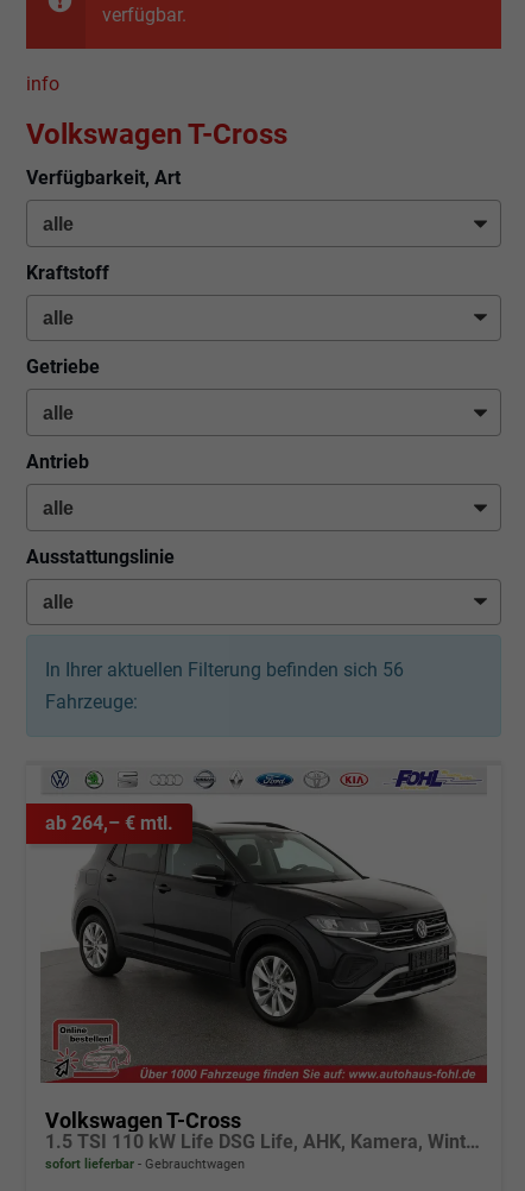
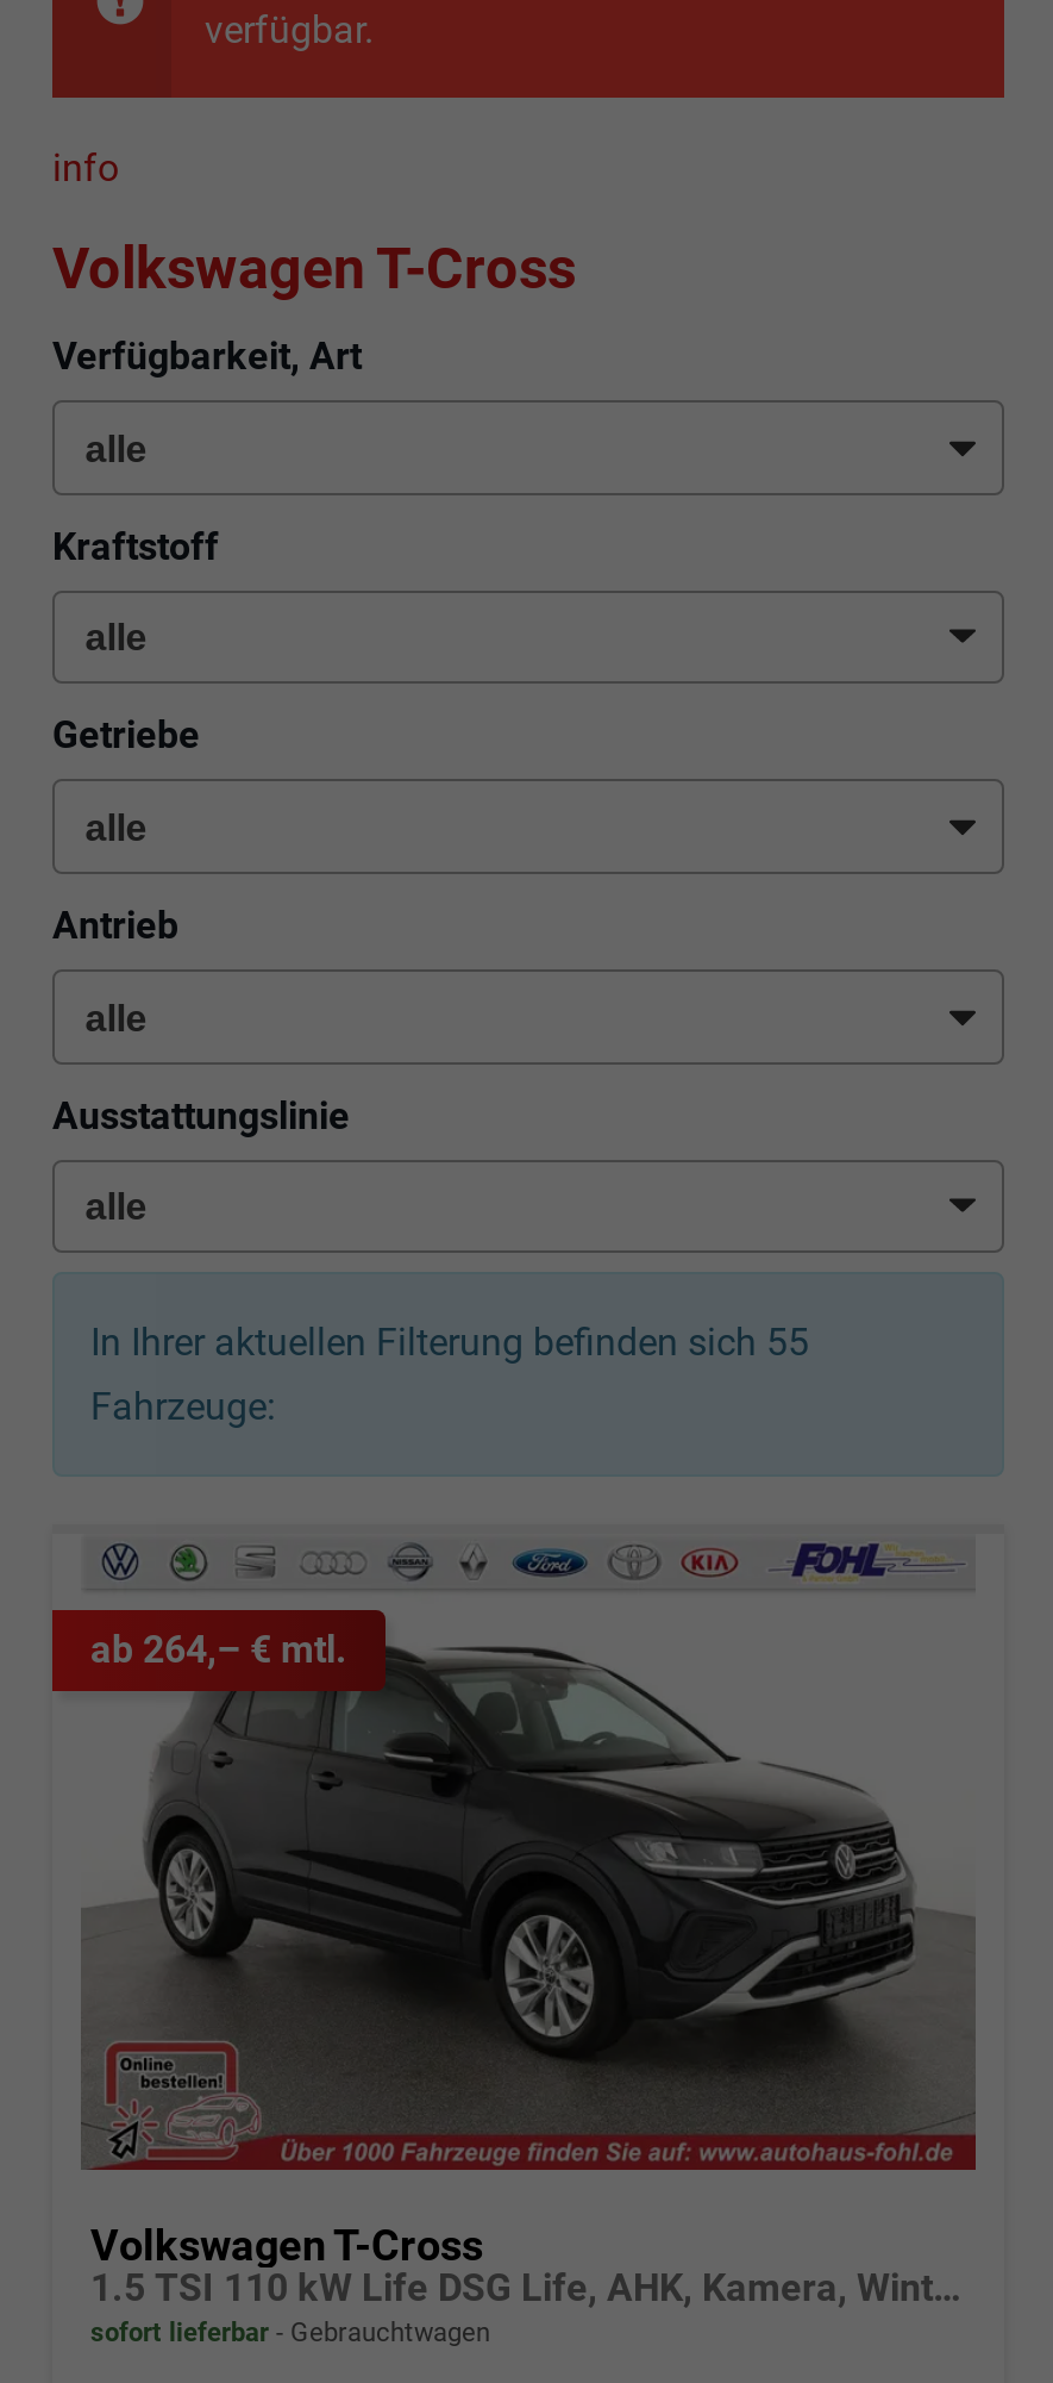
[45,659,404,681] In Ihrer aktuellen Filterung befinden sich 56 -> [90,1320,809,1365] In Ihrer aktuellen Filterung befinden sich 55

